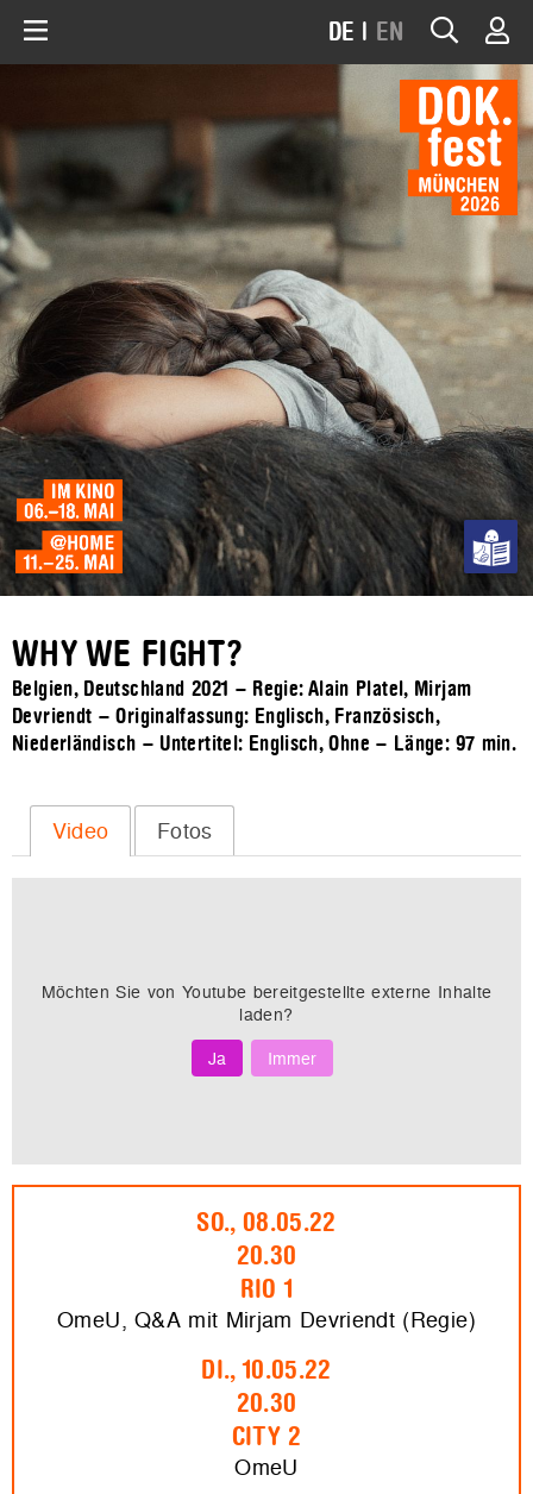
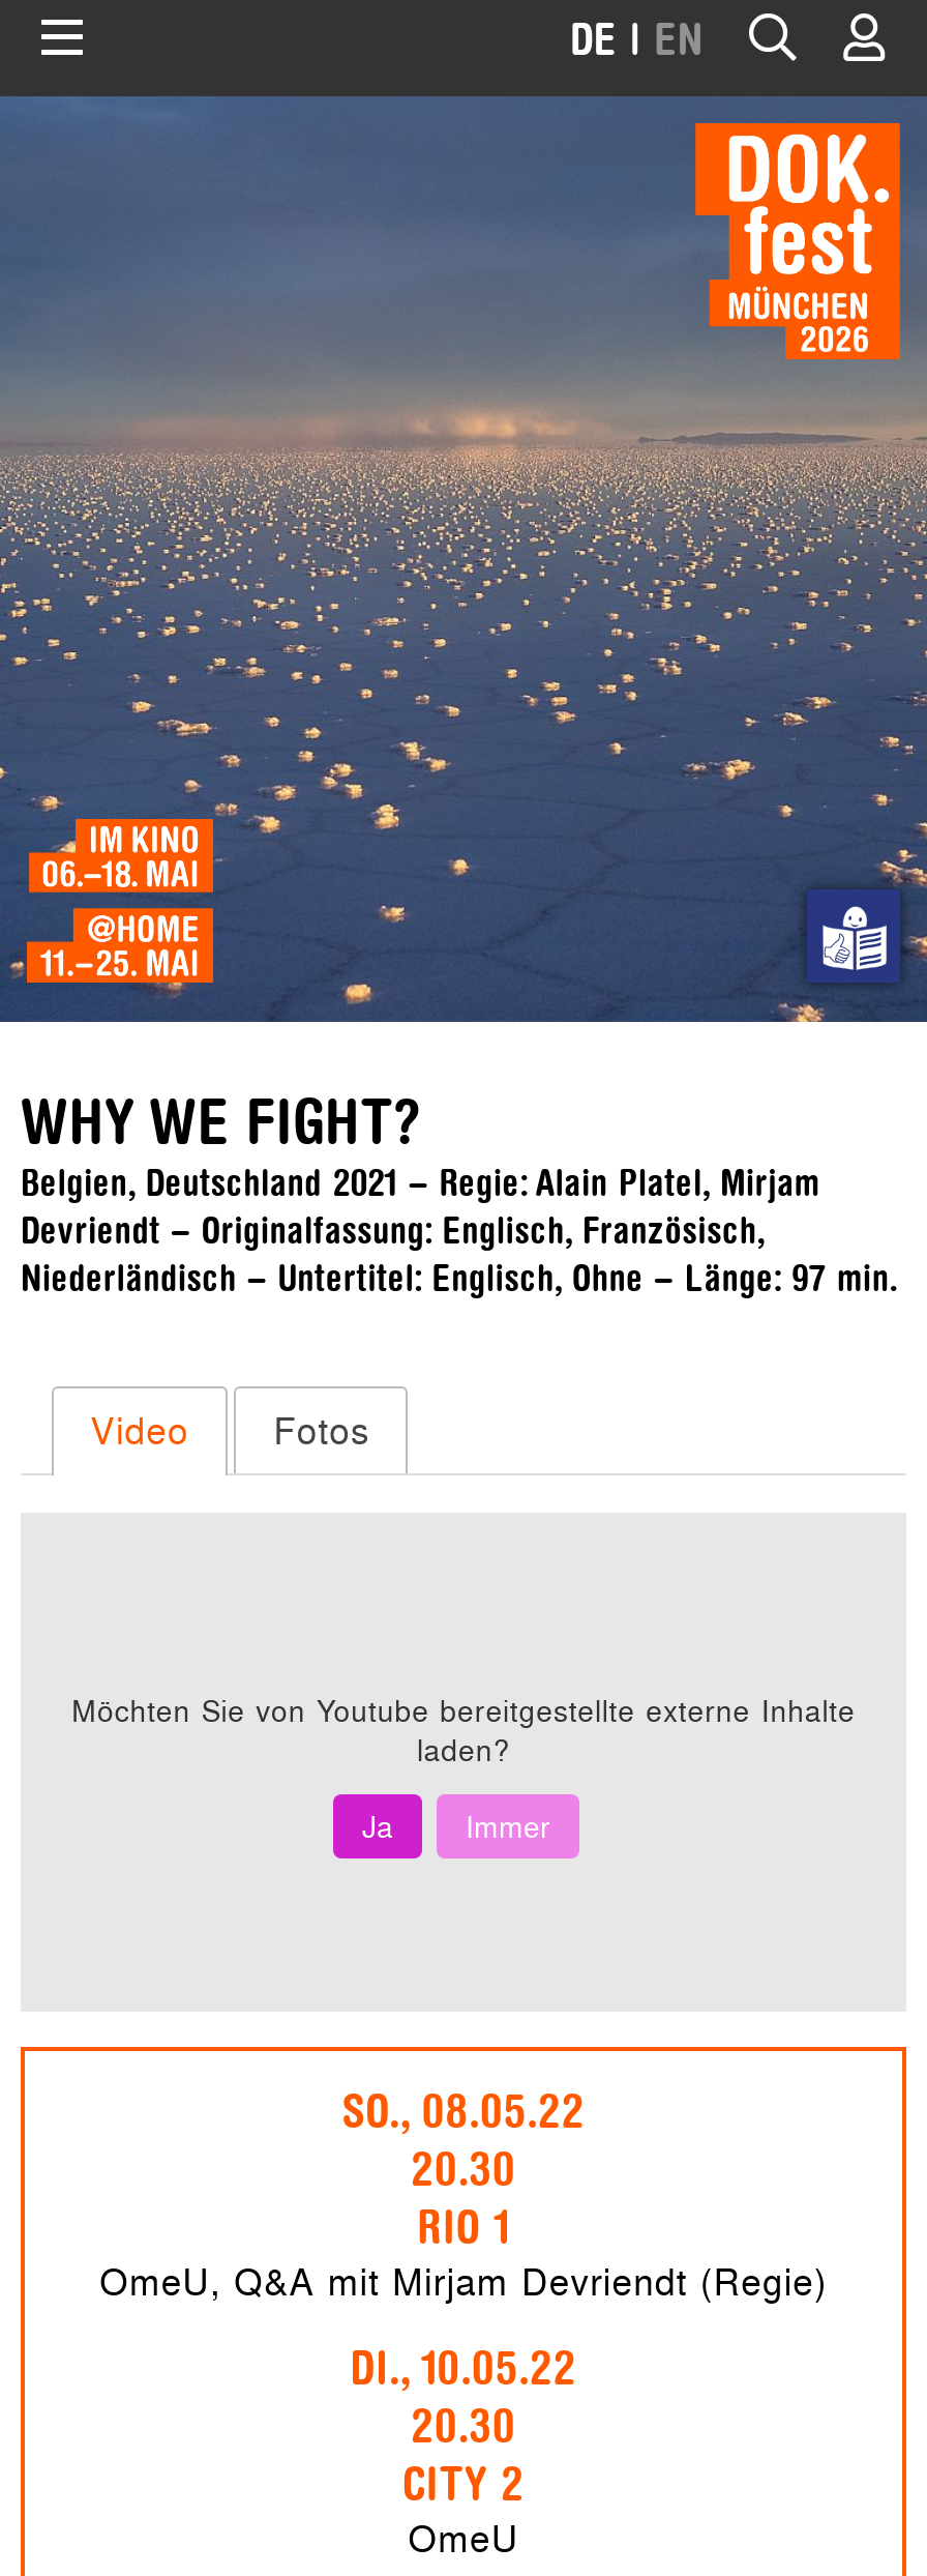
[4,63,529,597] [image] -> [6,94,921,1024] [image]

